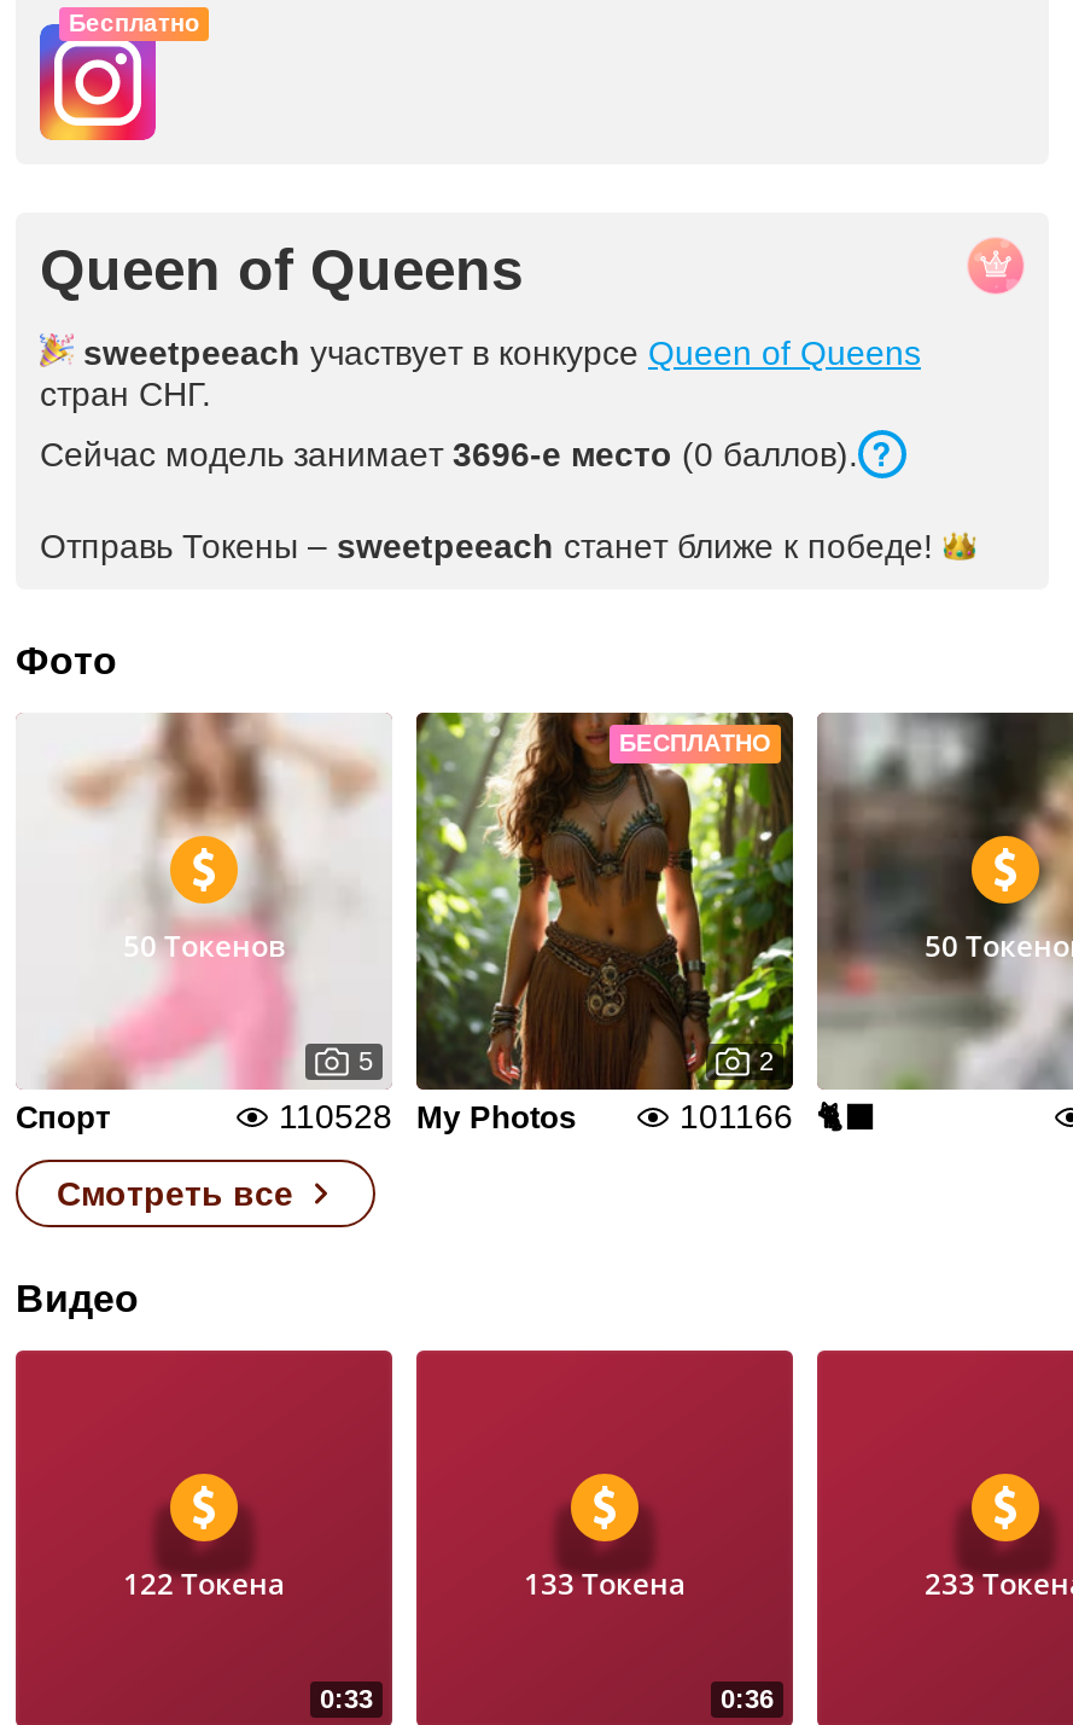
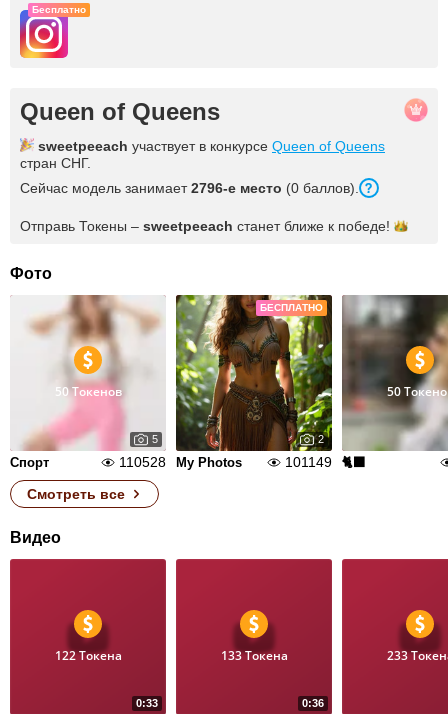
[40,435,858,474] Сейчас модель занимает 3696-е место (0 баллов). -> [20,180,359,196] Сейчас модель занимает 2796-е место (0 баллов).
[680,1097,793,1136] 101166 -> [285,454,332,470] 101149

